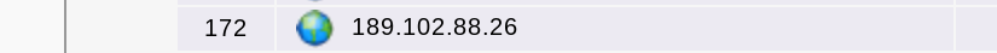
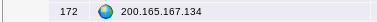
[352,13,518,40] 189.102.88.26 -> [121,6,202,17] 200.165.167.134

